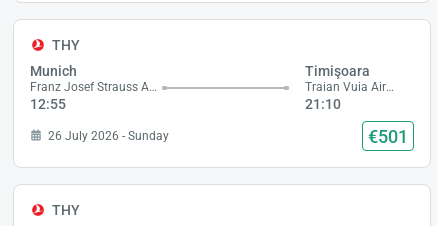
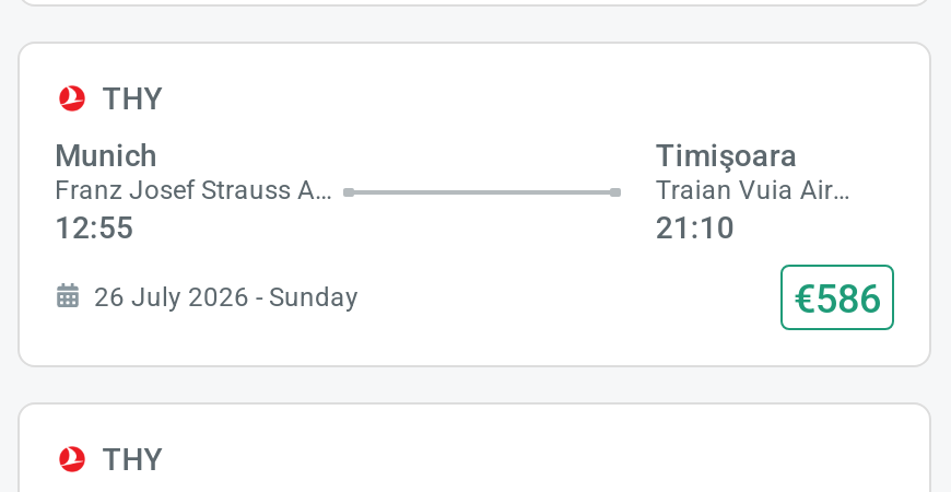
[368,126,408,147] €501 -> [794,275,881,321] €586

